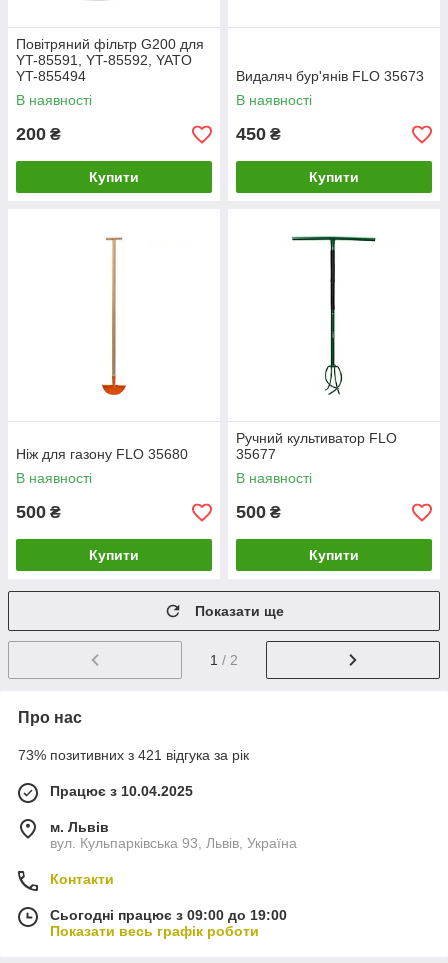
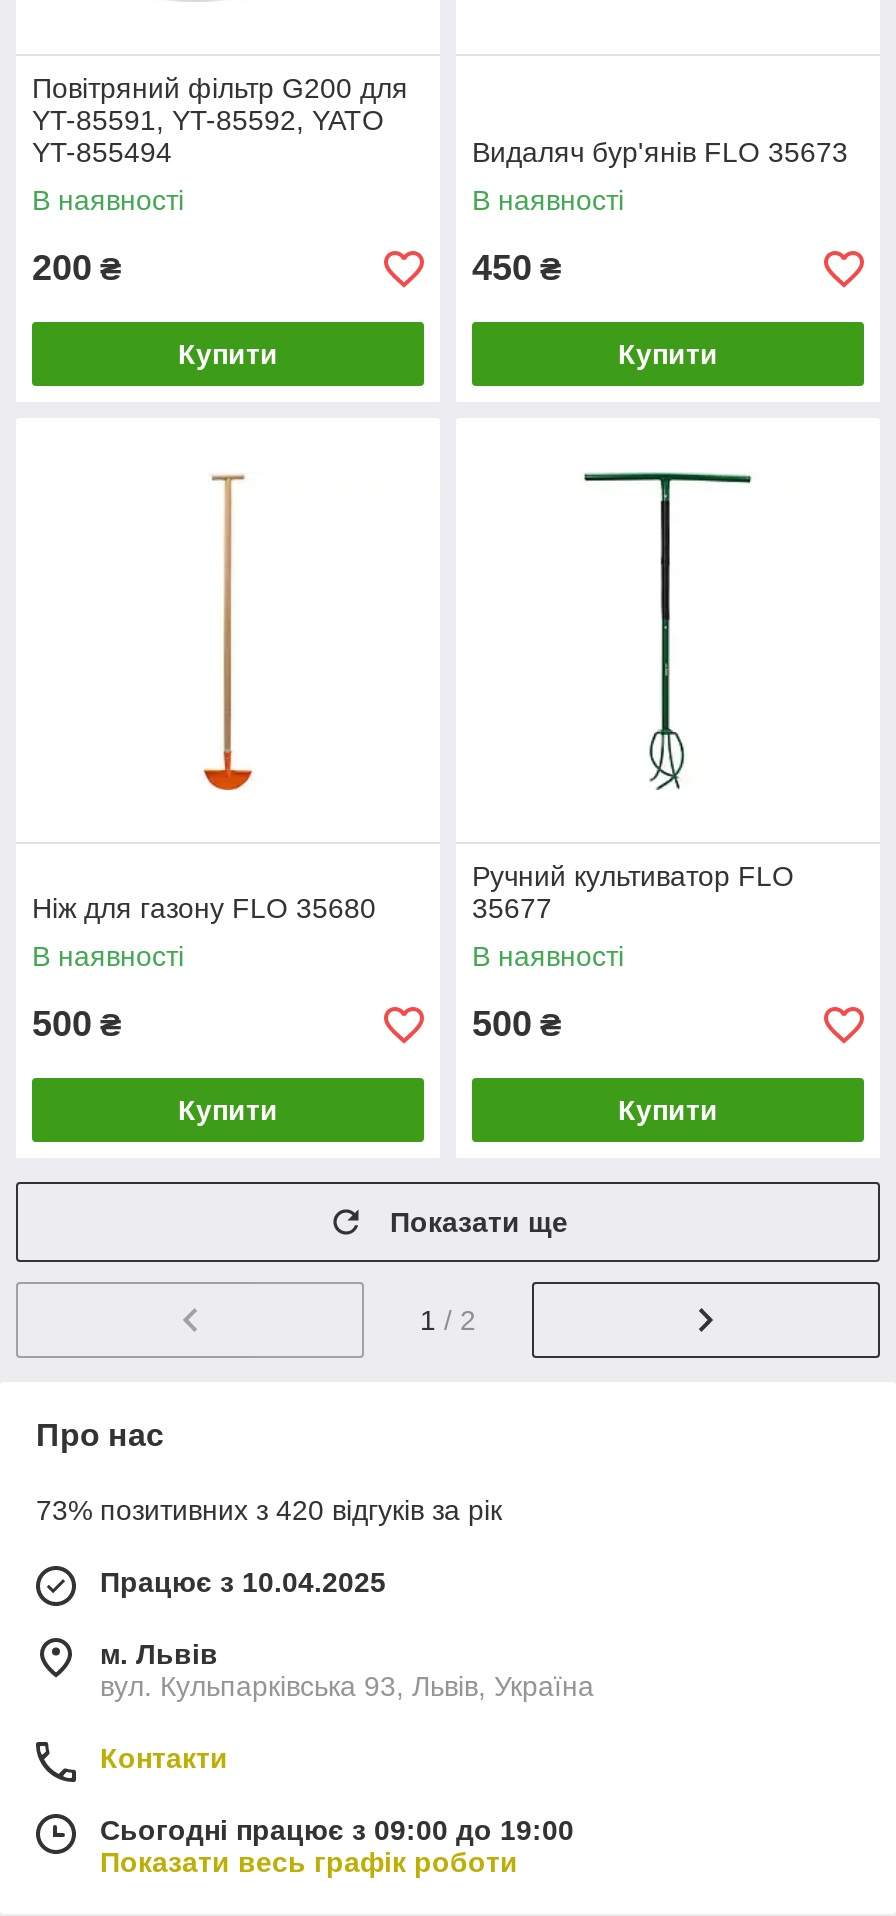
[18,747,249,763] 73% позитивних з 421 відгука за рік -> [36,1494,502,1526] 73% позитивних з 420 відгуків за рік

